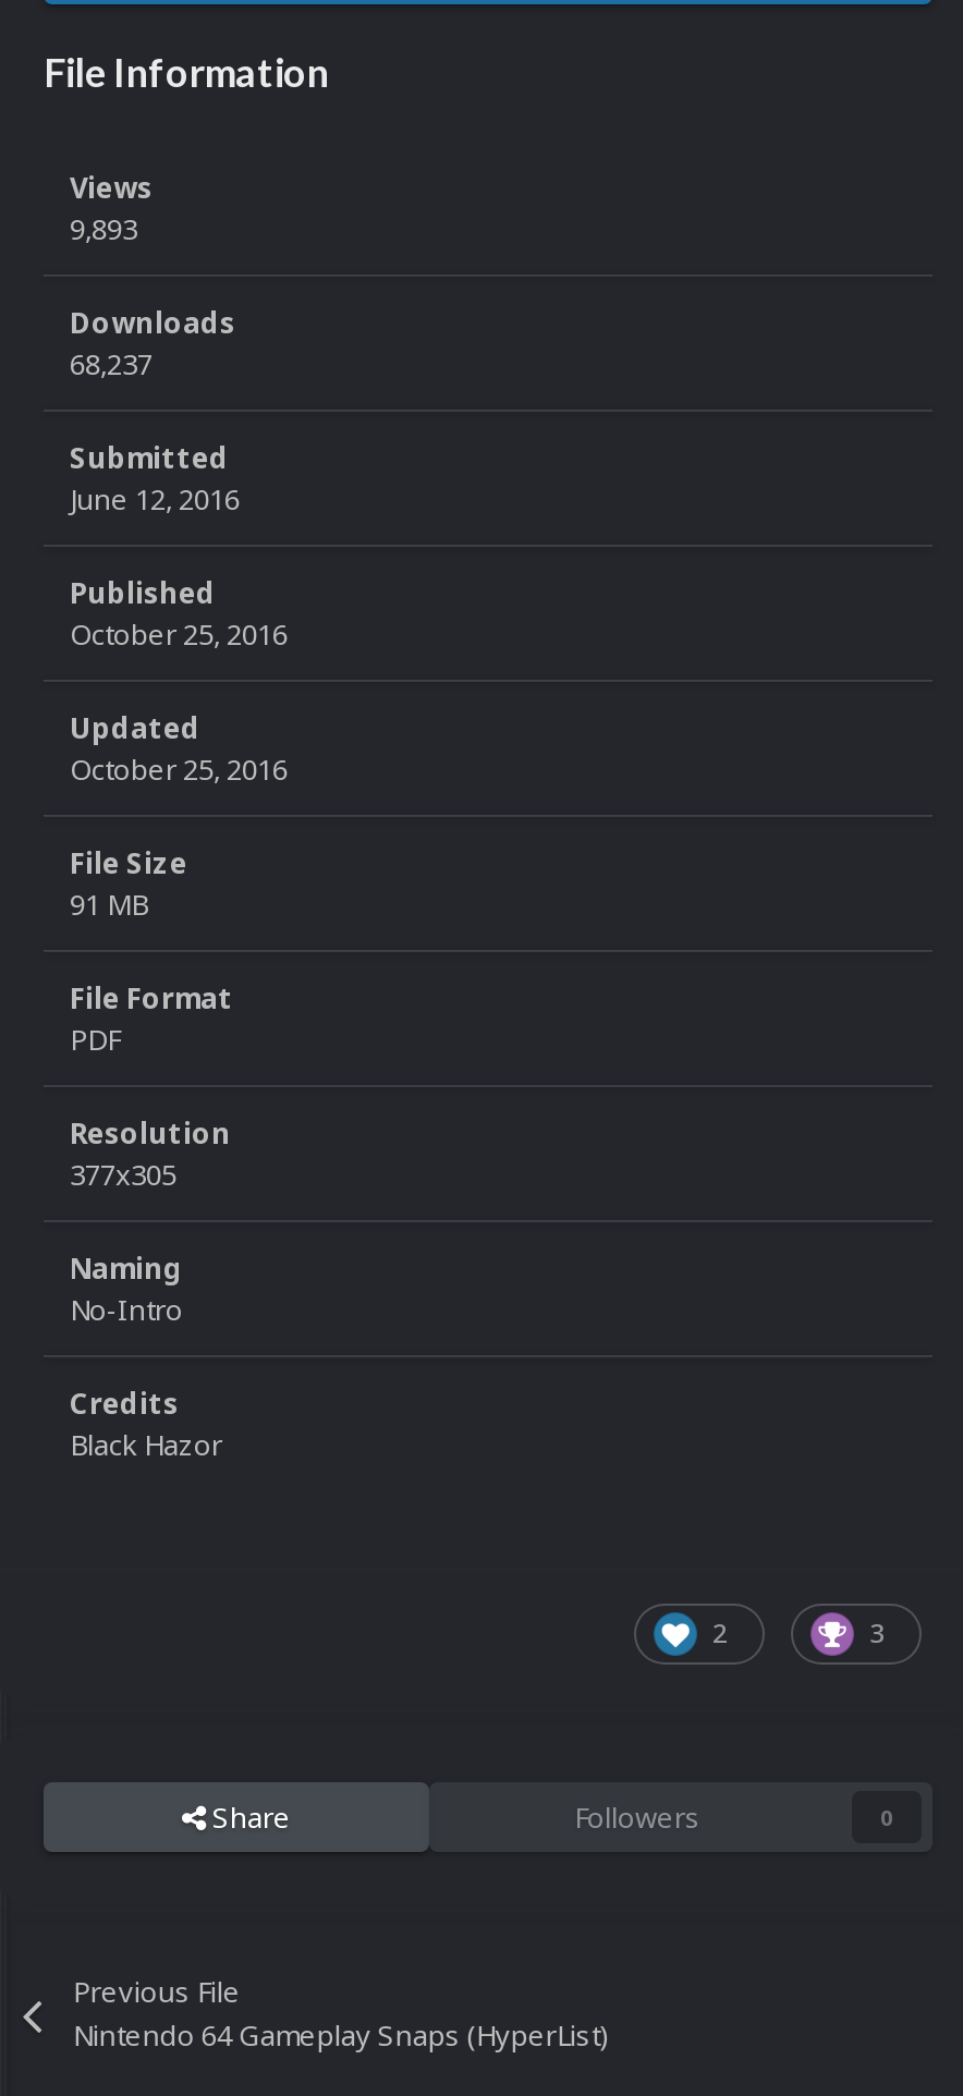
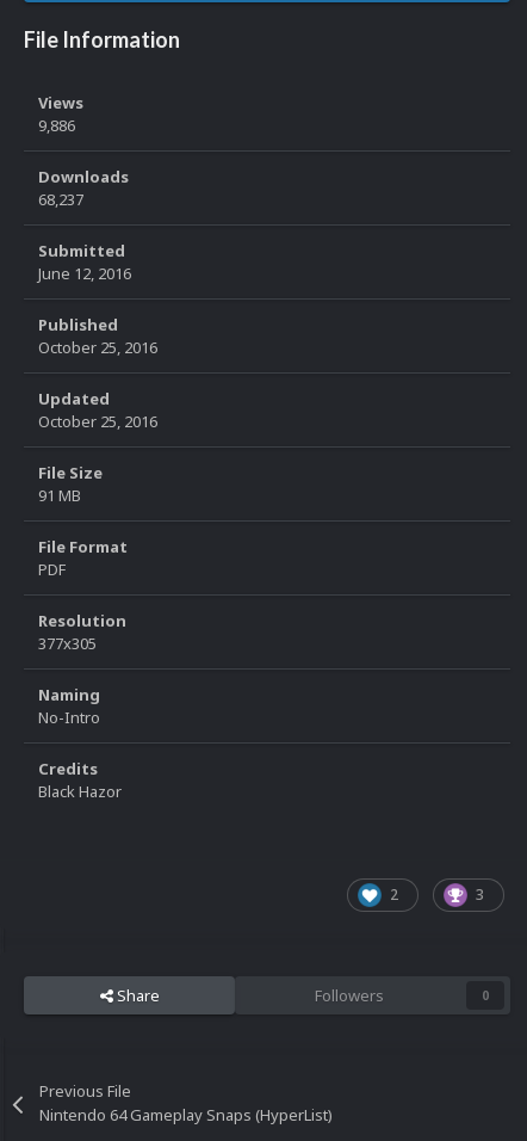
[70,210,137,249] 9,893 -> [38,115,75,137] 9,886

